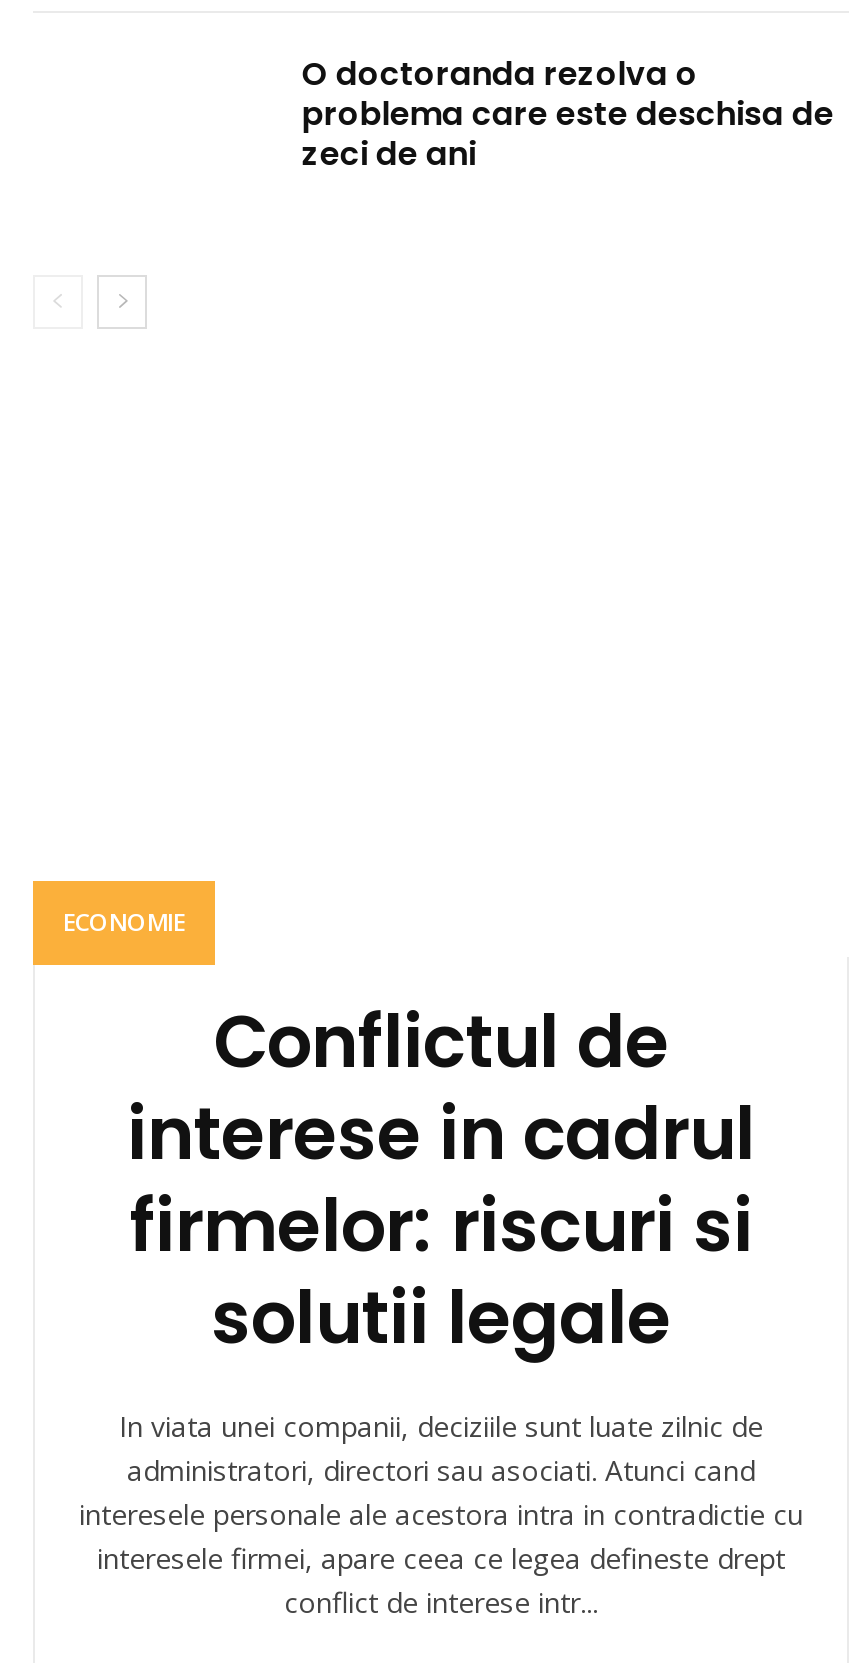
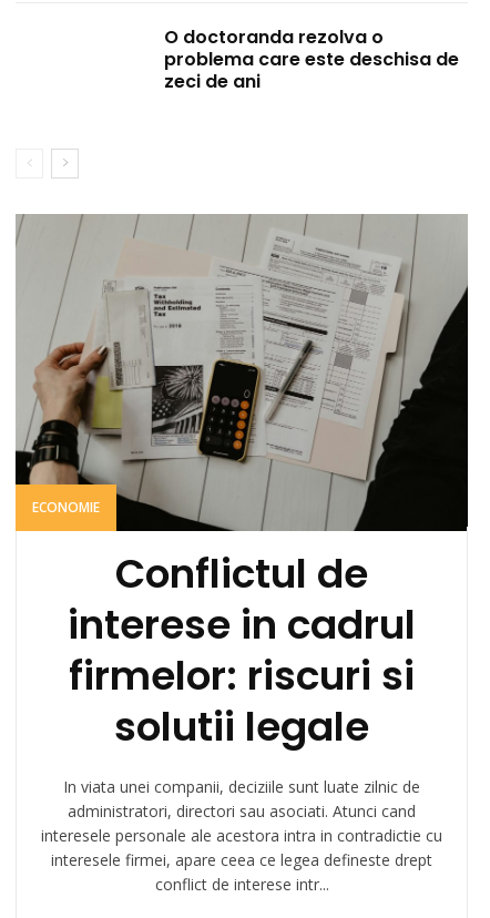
none -> [14,213,469,532] [image]

